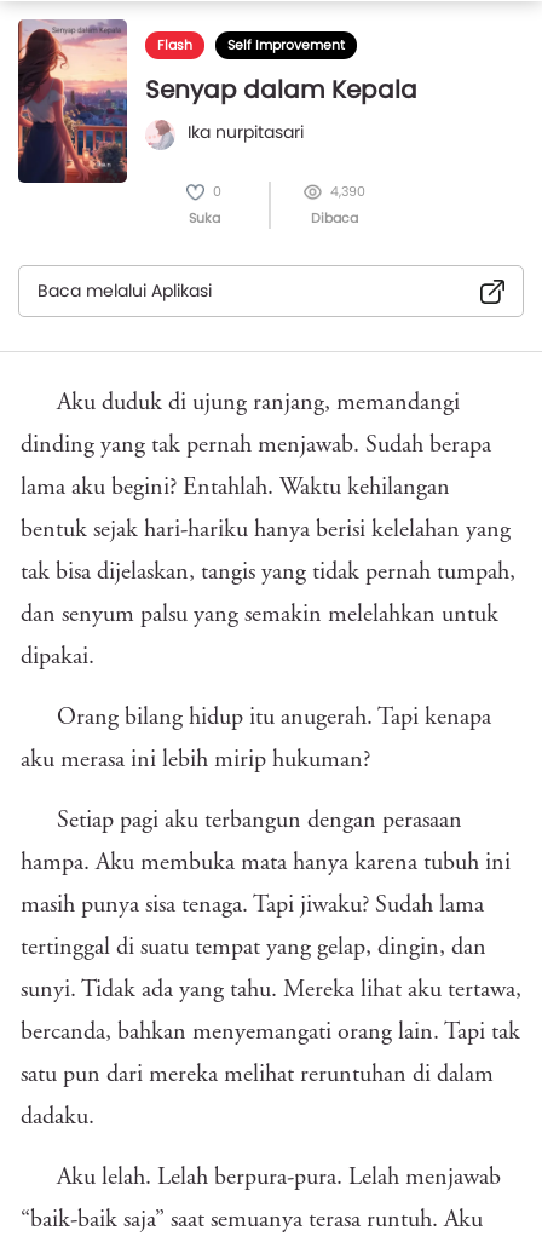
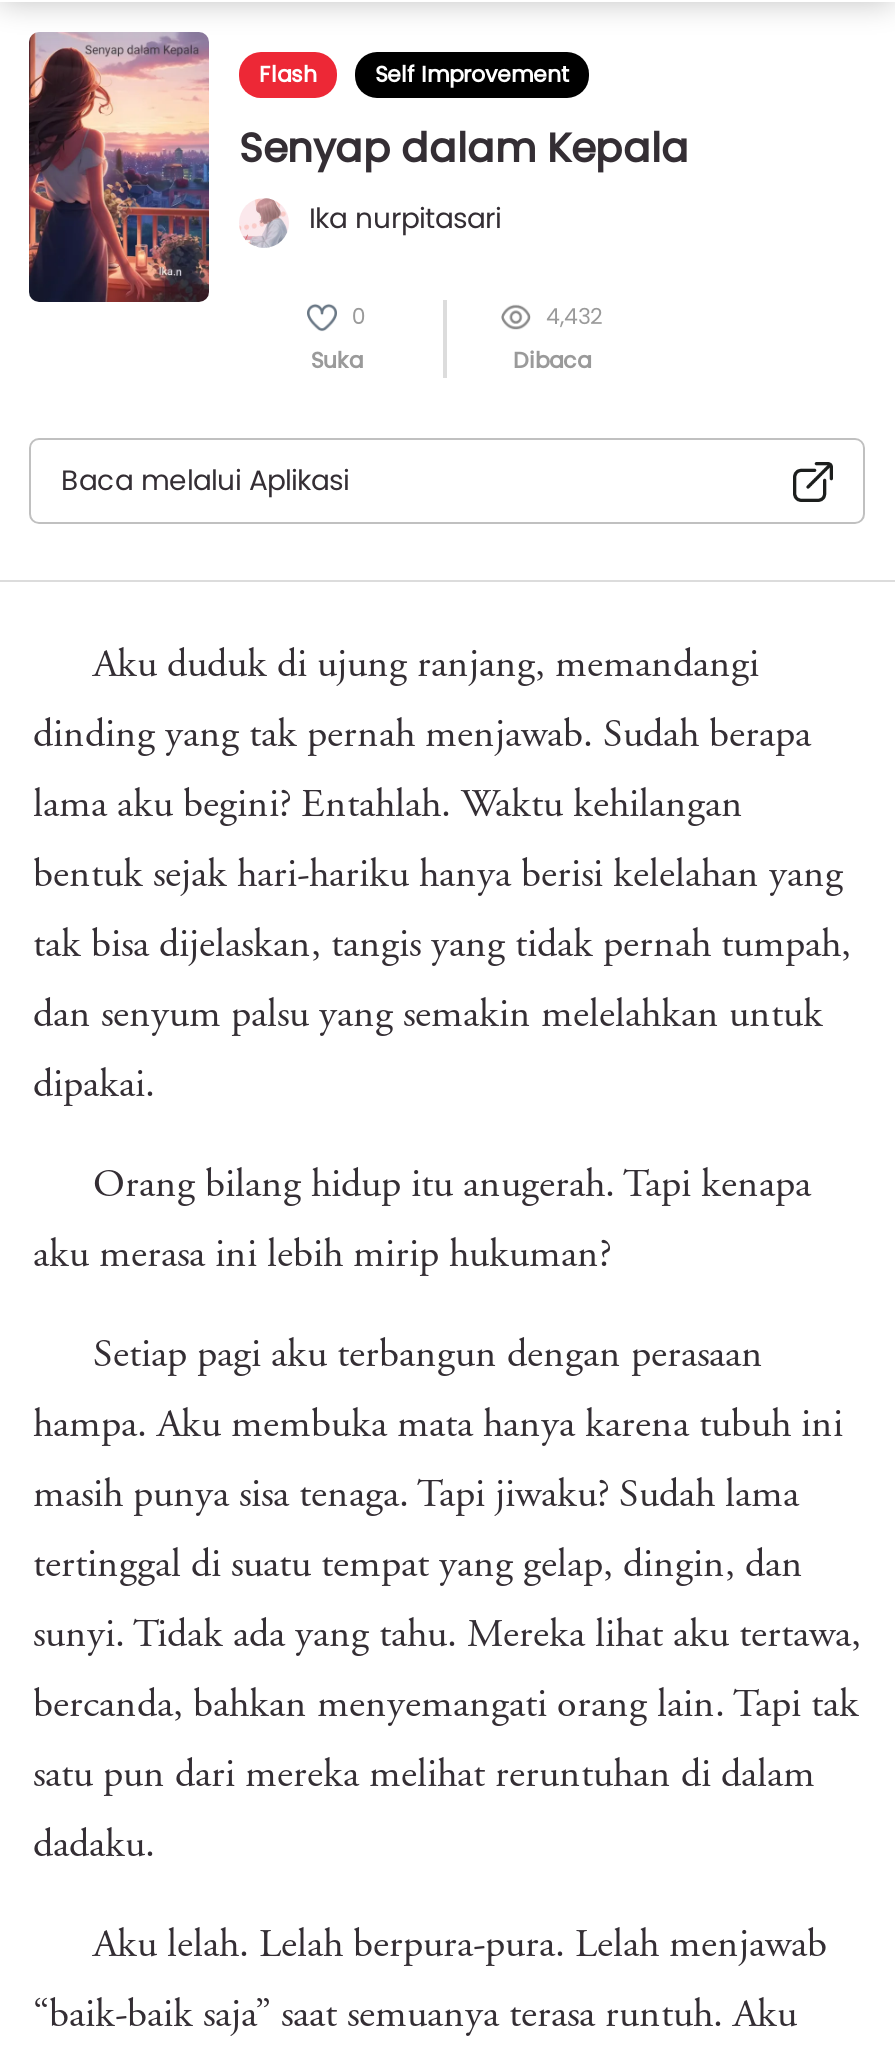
[330,182,365,201] 4,390 -> [546,300,602,332] 4,432

